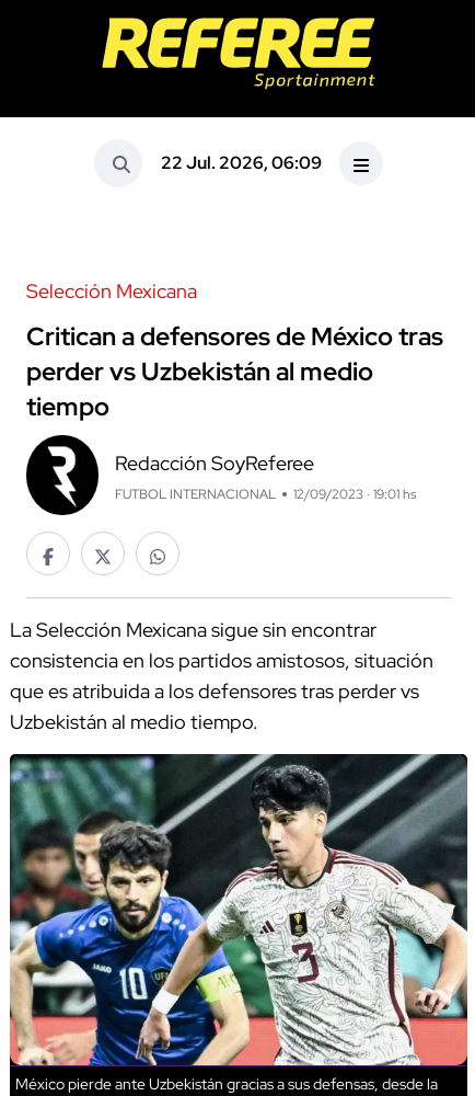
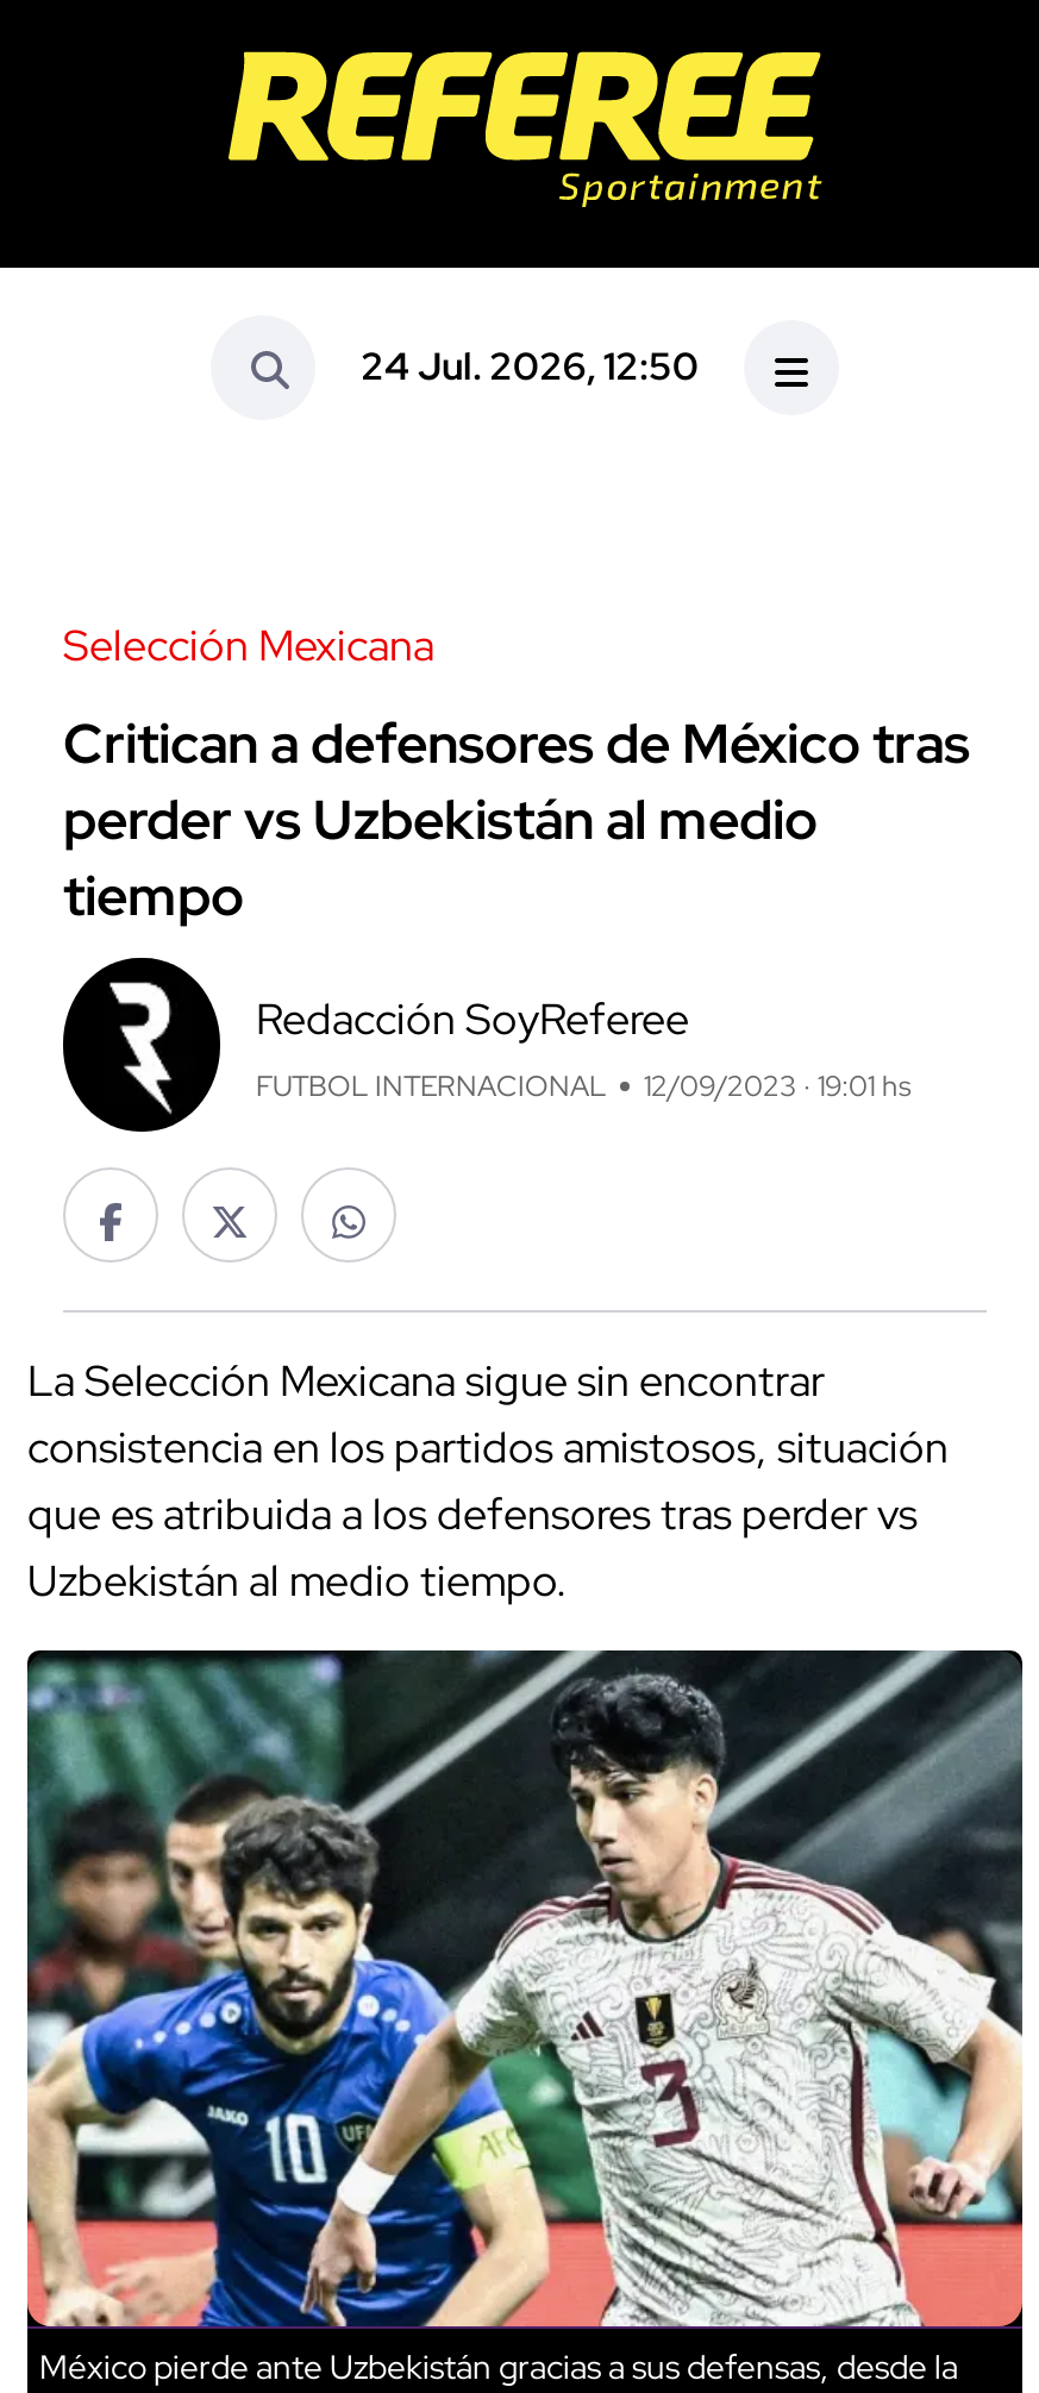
[160,151,321,174] 22 Jul. 2026, 06:09 -> [361,342,699,392] 24 Jul. 2026, 12:50

